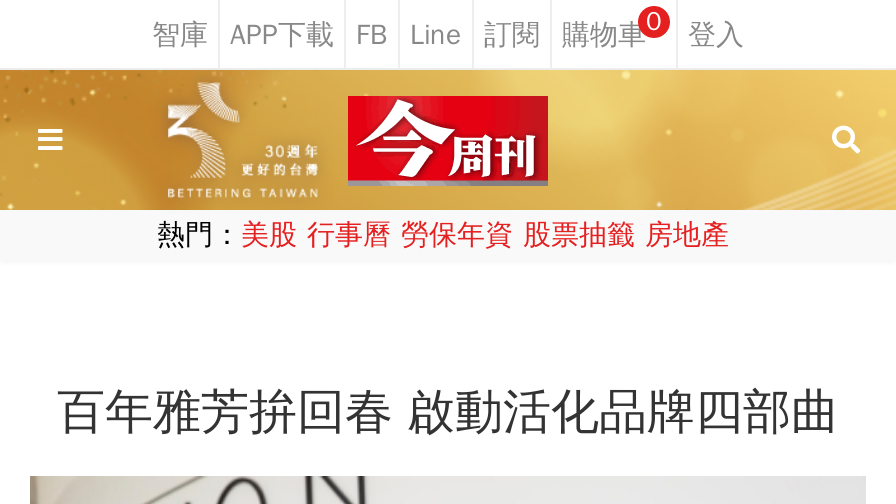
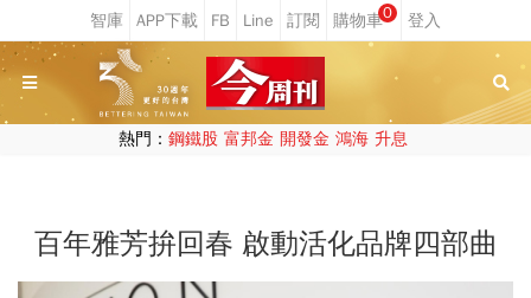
[157,218,729,252] 熱門：美股 行事曆 勞保年資 股票抽籤 房地產 -> [118,129,407,149] 熱門：鋼鐵股 富邦金 開發金 鴻海 升息

